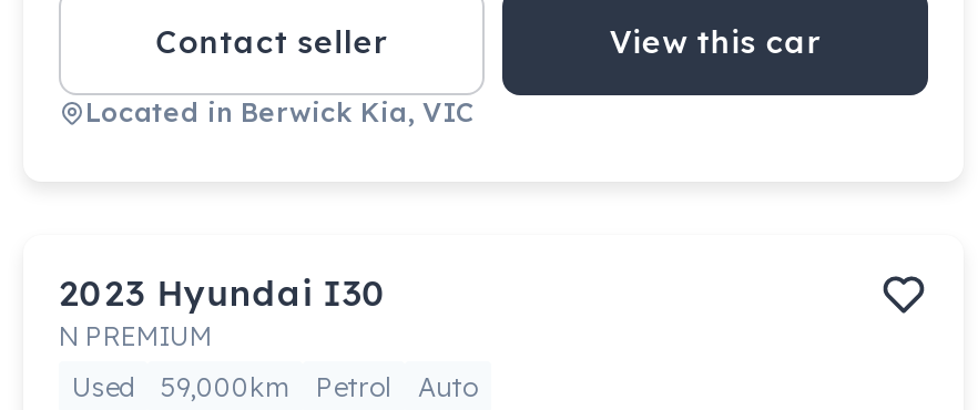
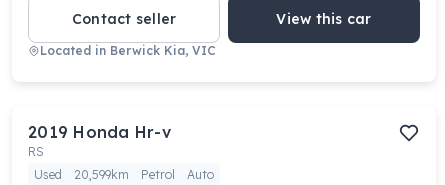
[59,270,387,352] 2023 Hyundai I30 | N PREMIUM -> [28,122,171,159] 2019 Honda Hr-v | RS
[72,370,478,403] Used 59,000km Petrol Auto -> [34,167,214,182] Used 20,599km Petrol Auto

